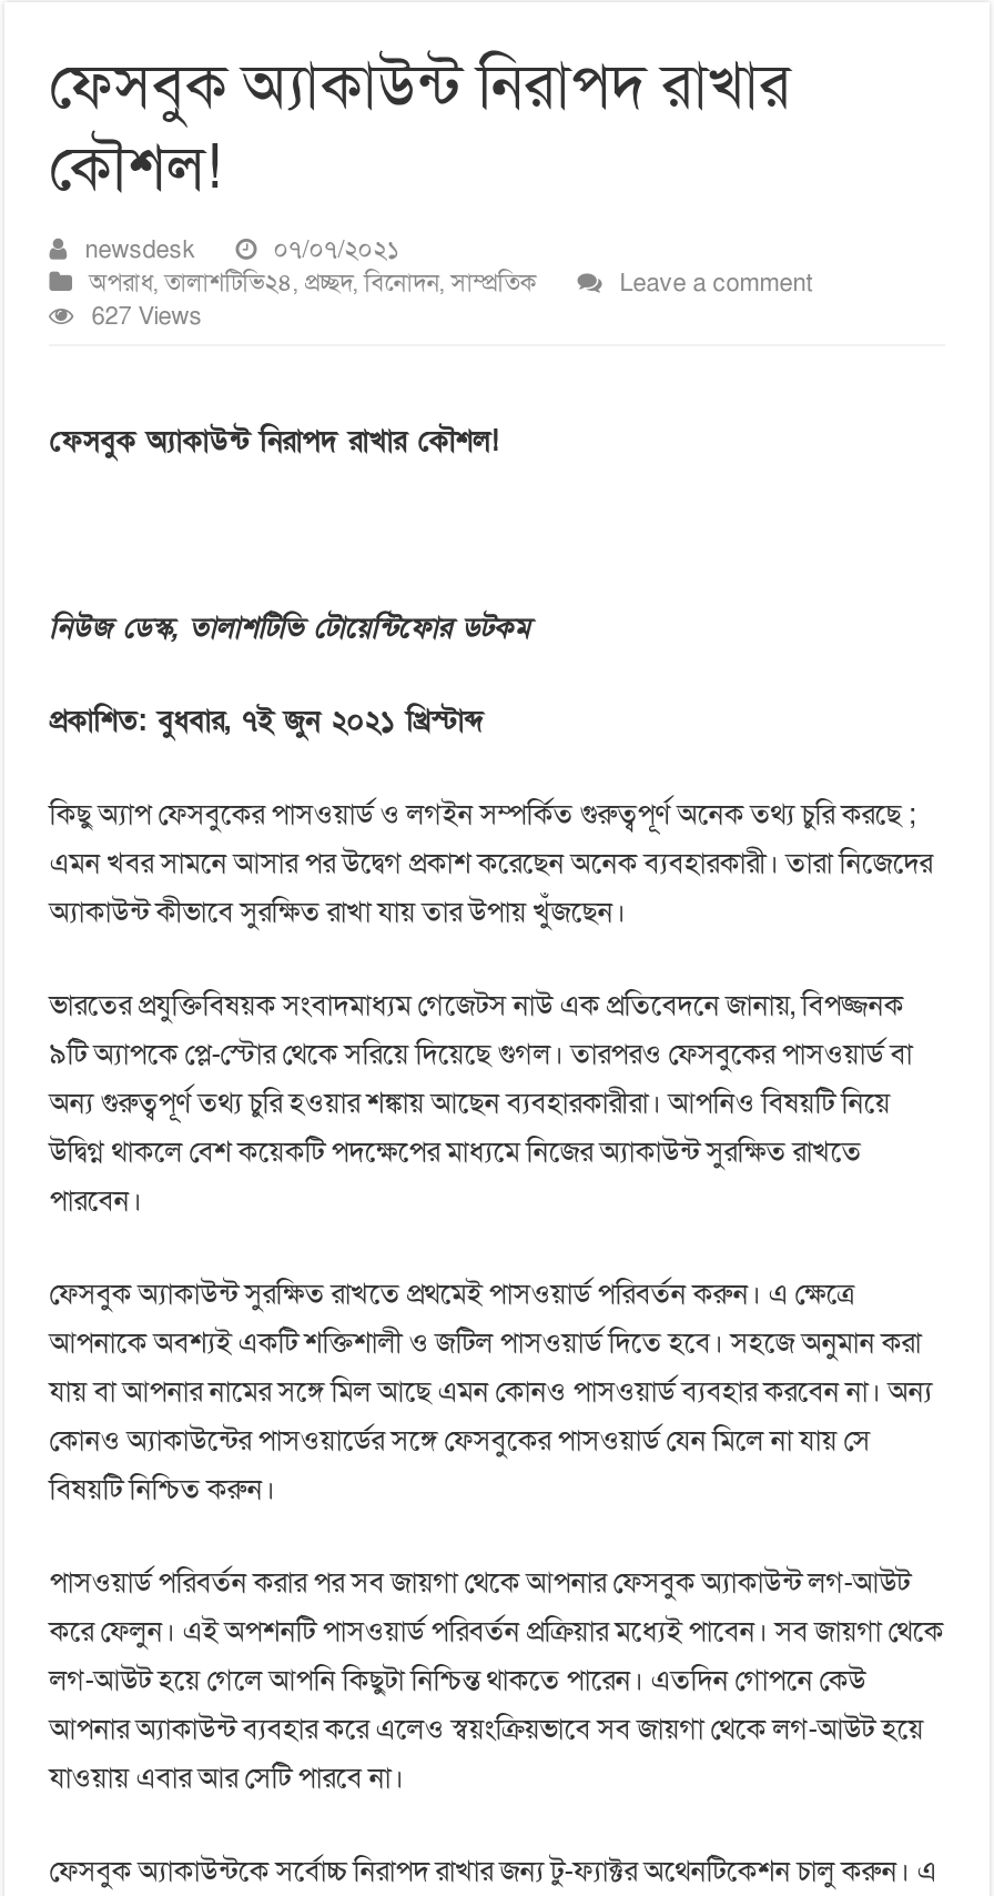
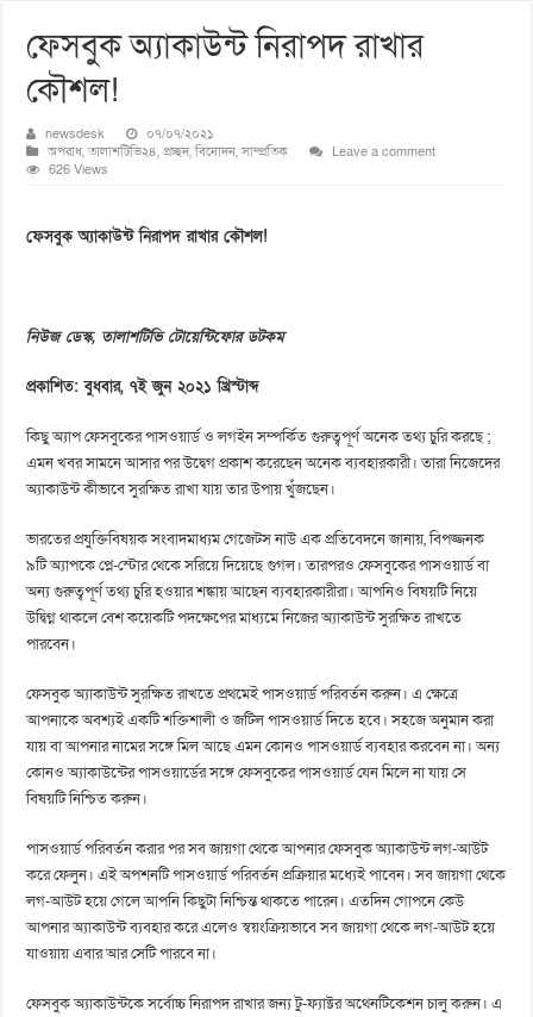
[91,300,202,333] 627 Views -> [49,161,109,179] 626 Views

